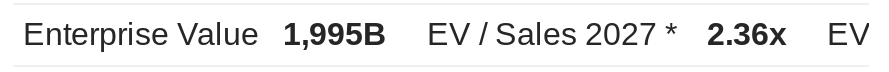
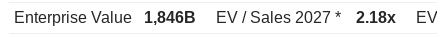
[283,17,387,51] 1,995B -> [144,9,196,26] 1,846B
[707,17,787,51] 2.36x -> [356,9,396,26] 2.18x

